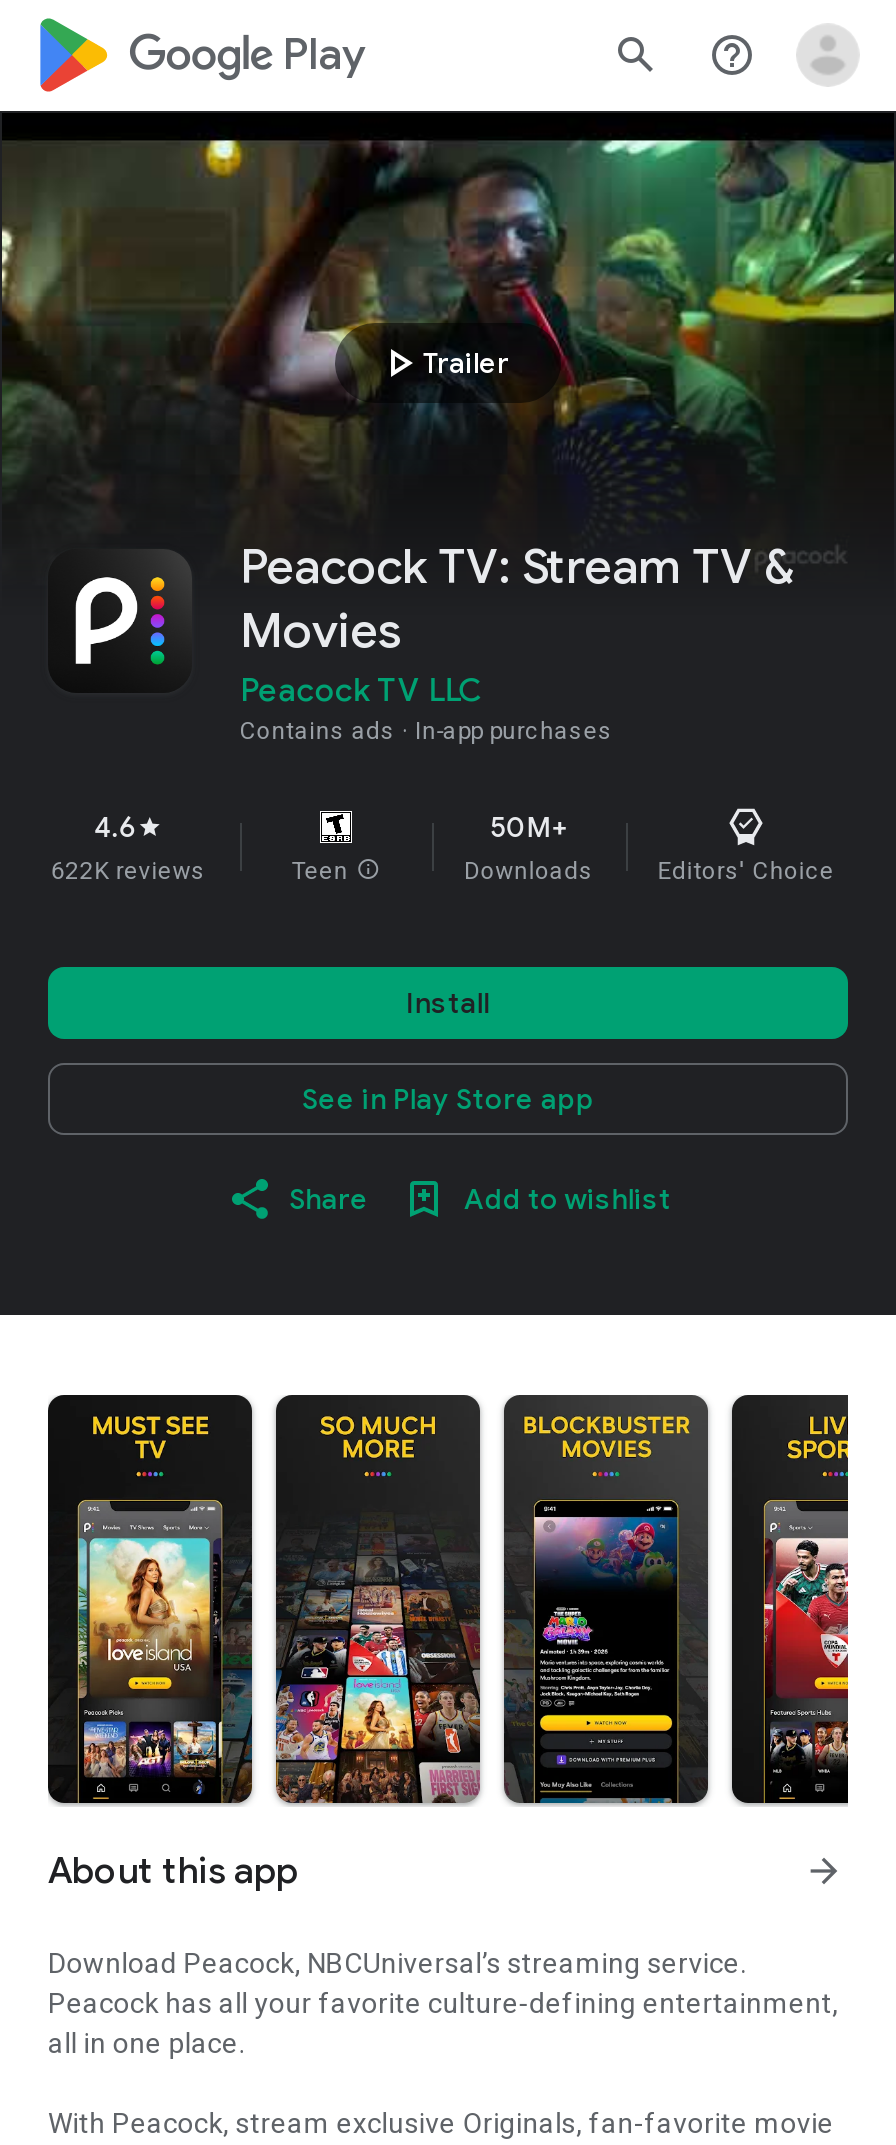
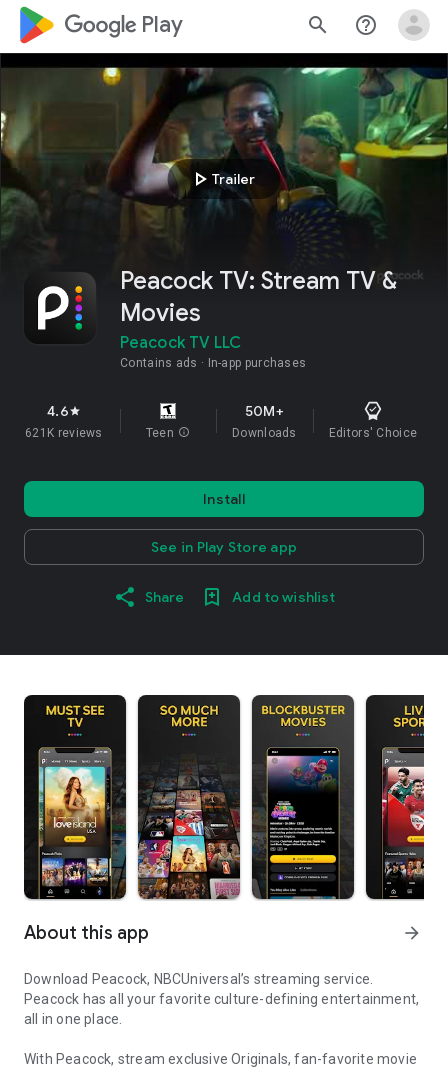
[50,857,206,885] 622K reviews -> [25,426,103,440] 621K reviews

